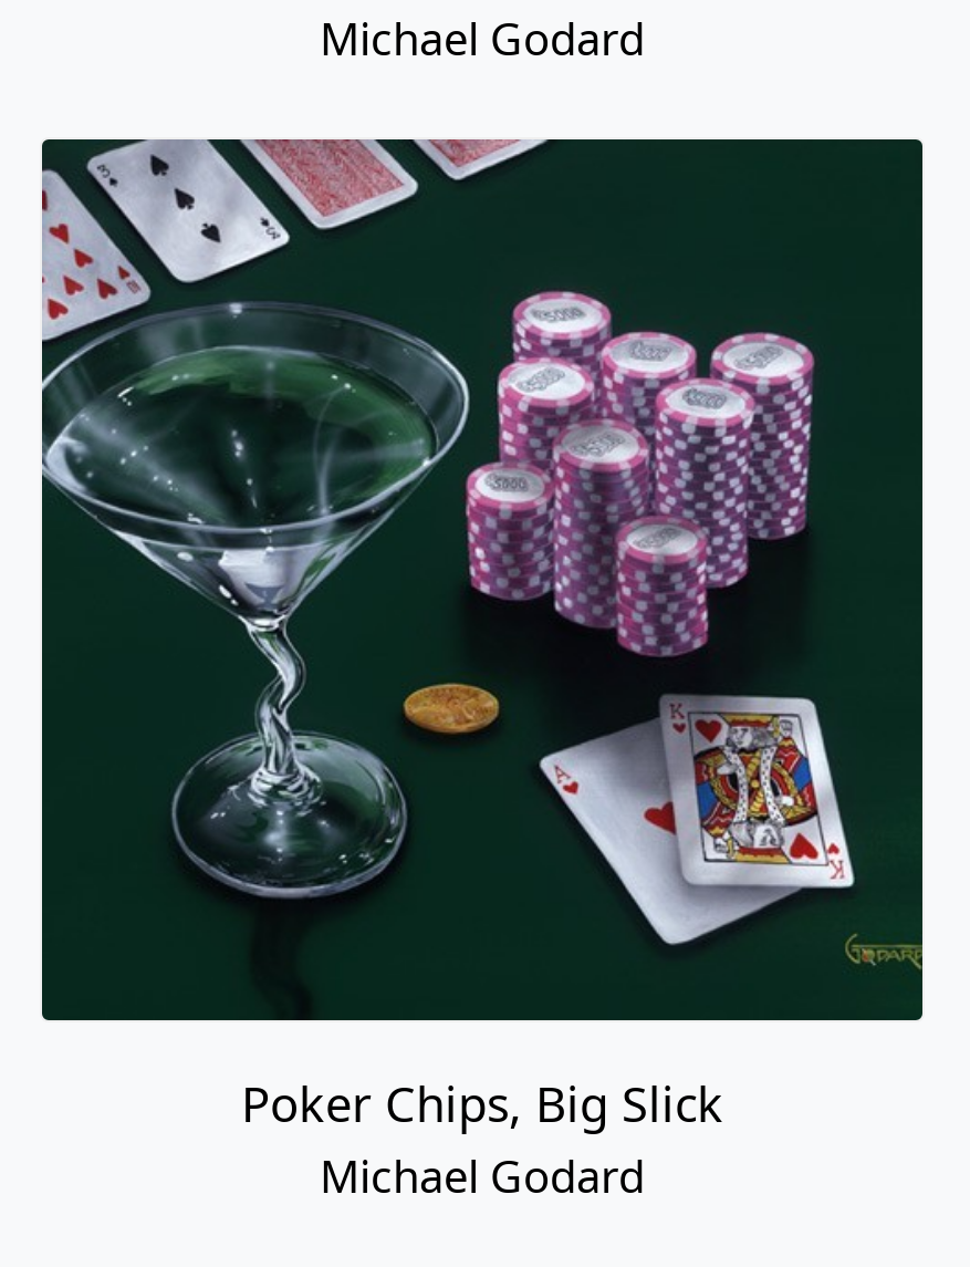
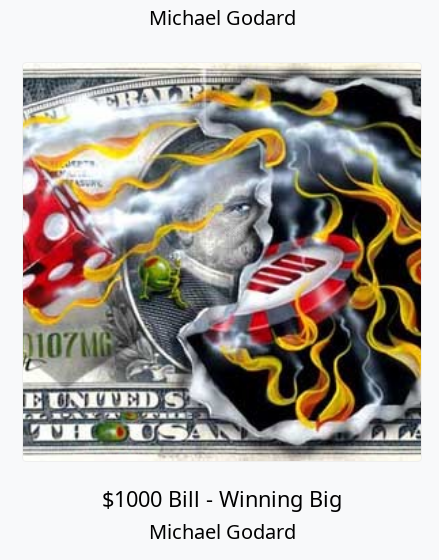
[40,137,925,1135] [image] | Poker Chips, Big Slick -> [22,63,422,513] [image] | $1000 Bill - Winning Big

